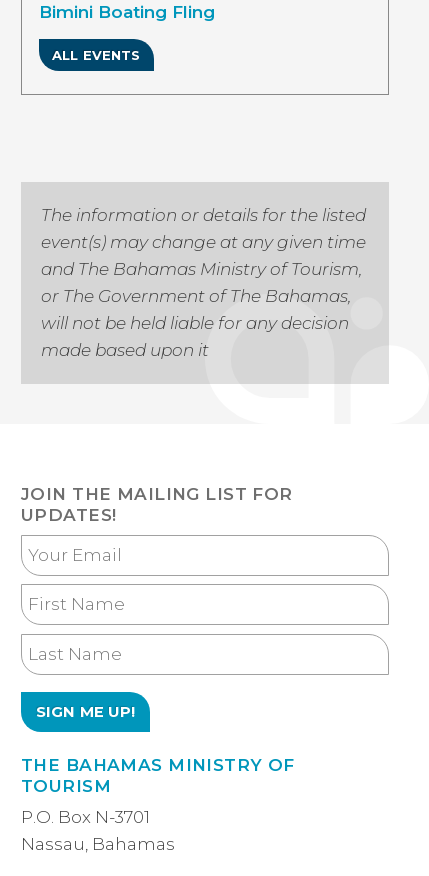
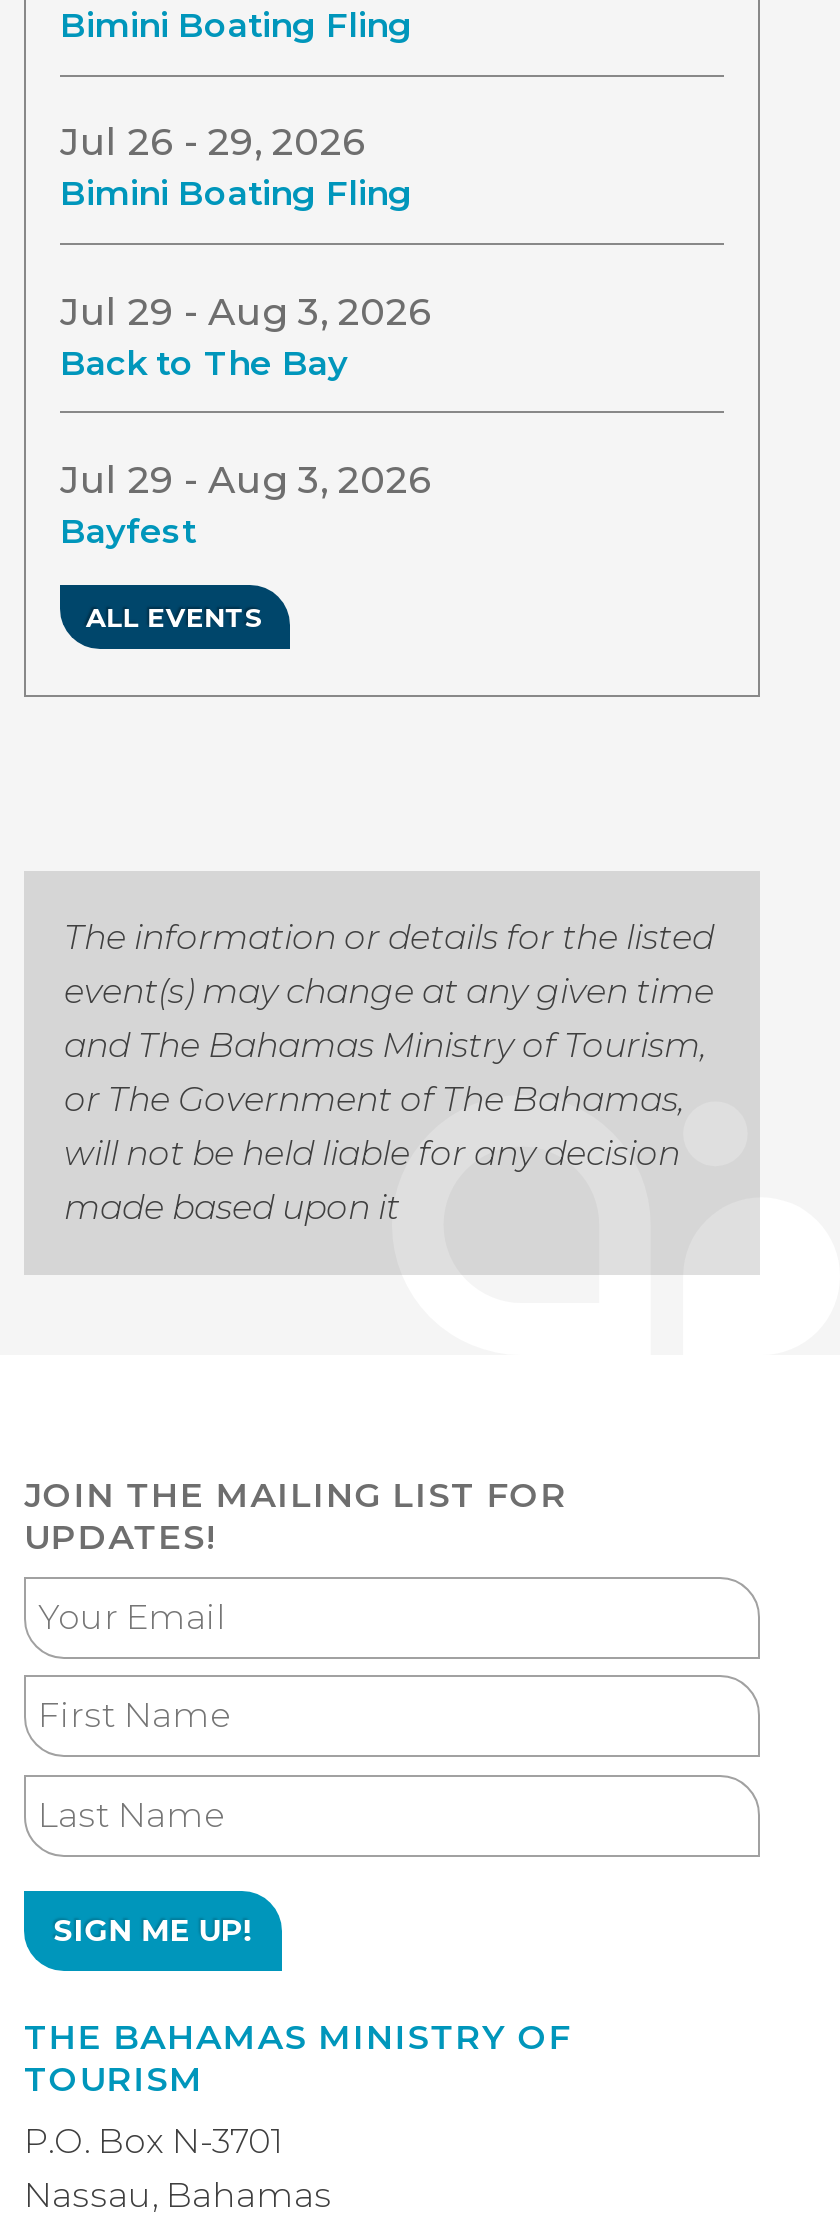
none -> [60,119,432,551] Jul 26 - 29, 2026 | Bimini Boating Fling | Jul 29 - Aug 3, 2026 | Back to The Bay | Jul 29 - Aug 3, 2026 | Bayfest

